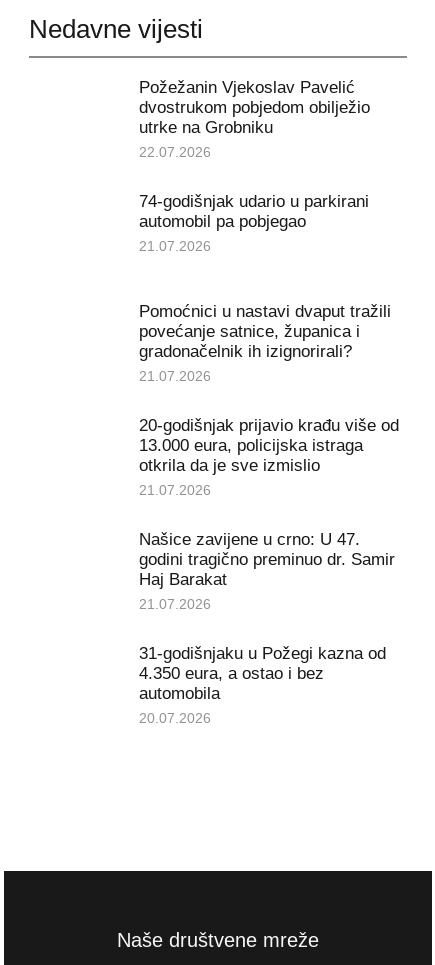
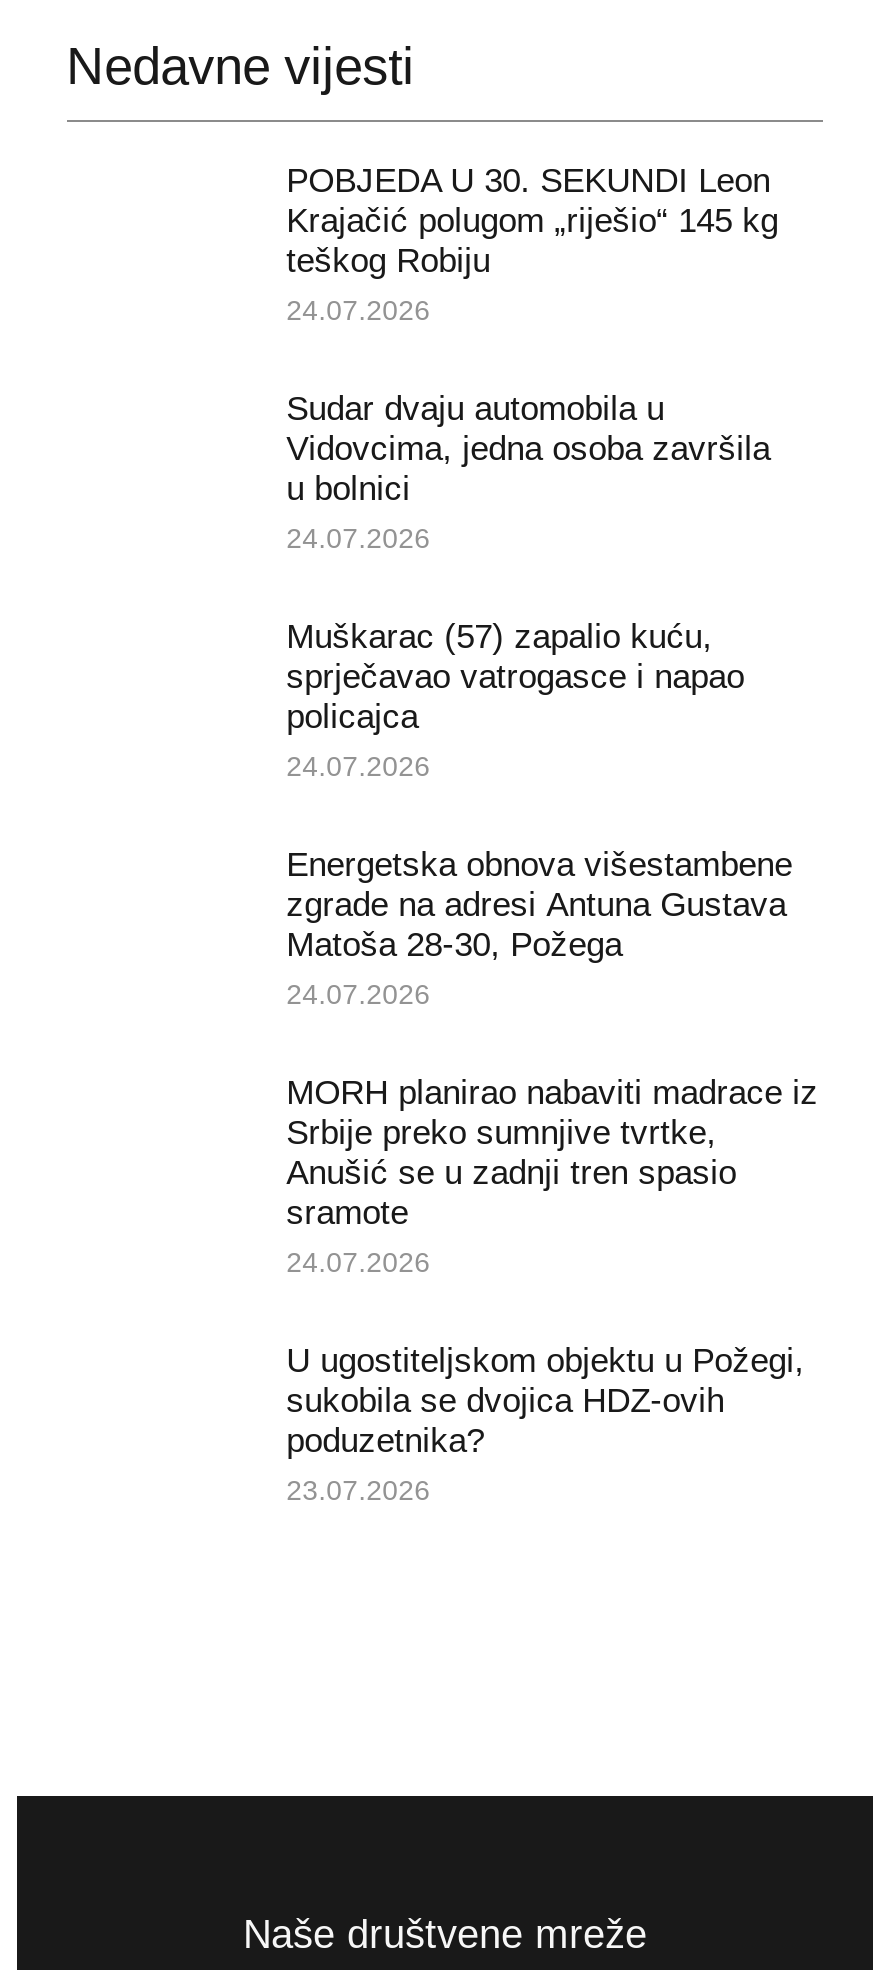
[139,77,370,159] Požežanin Vjekoslav Pavelić | dvostrukom pobjedom obilježio | utrke na Grobniku | 22.07.2026 -> [286,162,778,326] POBJEDA U 30. SEKUNDI Leon | Krajačić polugom „riješio“ 145 kg | teškog Robiju | 24.07.2026
[139,191,369,253] 74-godišnjak udario u parkirani | automobil pa pobjegao | 21.07.2026 -> [286,390,770,554] Sudar dvaju automobila u | Vidovcima, jedna osoba završila | u bolnici | 24.07.2026
[139,301,391,383] Pomoćnici u nastavi dvaput tražili | povećanje satnice, županica i | gradonačelnik ih izignorirali? | 21.07.2026 -> [286,618,744,782] Muškarac (57) zapalio kuću, | sprječavao vatrogasce i napao | policajca | 24.07.2026
[139,415,399,497] 20-godišnjak prijavio krađu više od | 13.000 eura, policijska istraga | otkrila da je sve izmislio | 21.07.2026 -> [286,846,792,1010] Energetska obnova višestambene | zgrade na adresi Antuna Gustava | Matoša 28-30, Požega | 24.07.2026
[139,529,395,611] Našice zavijene u crno: U 47. | godini tragično preminuo dr. Samir | Haj Barakat | 21.07.2026 -> [286,1074,818,1278] MORH planirao nabaviti madrace iz | Srbije preko sumnjive tvrtke, | Anušić se u zadnji tren spasio | sramote | 24.07.2026
[139,643,386,725] 31-godišnjaku u Požegi kazna od | 4.350 eura, a ostao i bez | automobila | 20.07.2026 -> [286,1342,804,1506] U ugostiteljskom objektu u Požegi, | sukobila se dvojica HDZ-ovih | poduzetnika? | 23.07.2026

